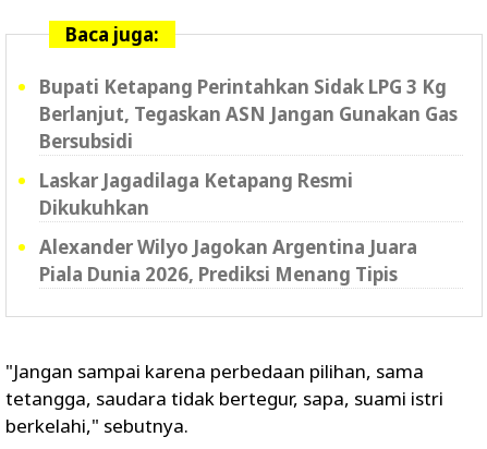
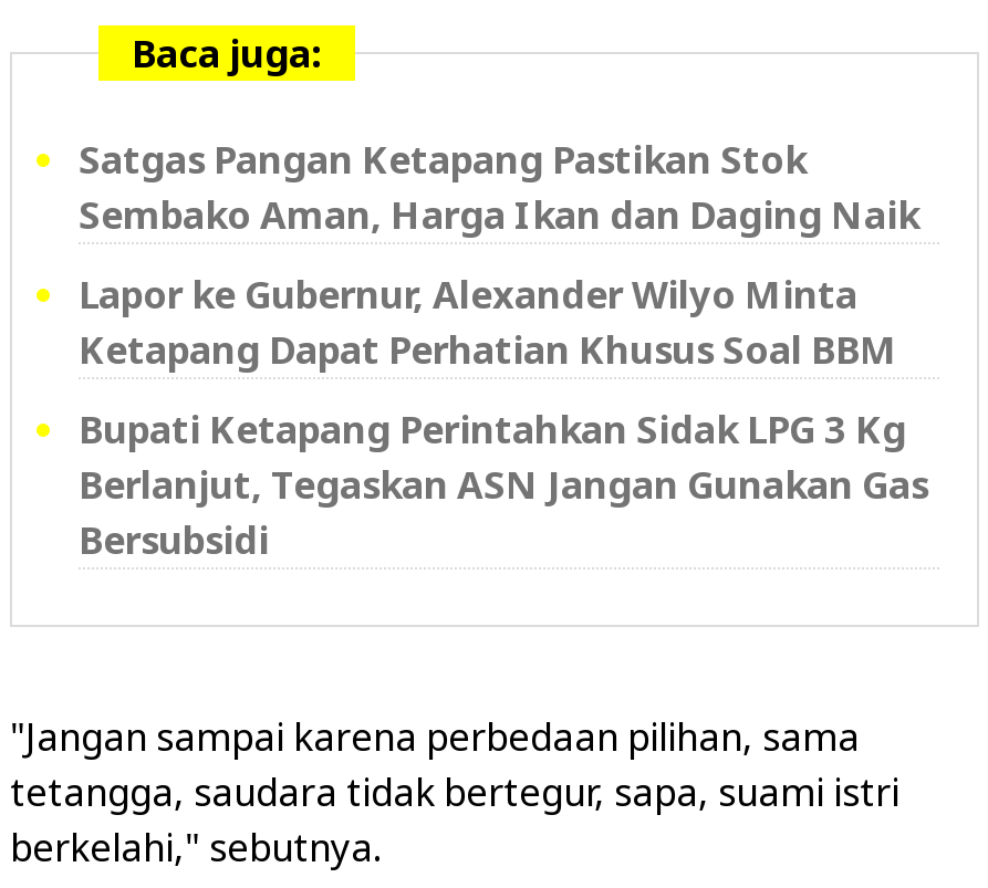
none -> [79,134,919,375] Satgas Pangan Ketapang Pastikan Stok | Sembako Aman, Harga Ikan dan Daging Naik | Lapor ke Gubernur, Alexander Wilyo Minta | Ketapang Dapat Perhatian Khusus Soal BBM
moved [39,74,458,154] -> [79,404,928,565]: Bupati Ketapang Perintahkan Sidak LPG 3 Kg | Berlanjut, Tegaskan ASN Jangan Gunakan Gas | Bersubsidi
[39,168,417,287] Laskar Jagadilaga Ketapang Resmi | Dikukuhkan | Alexander Wilyo Jagokan Argentina Juara | Piala Dunia 2026, Prediksi Menang Tipis -> none

